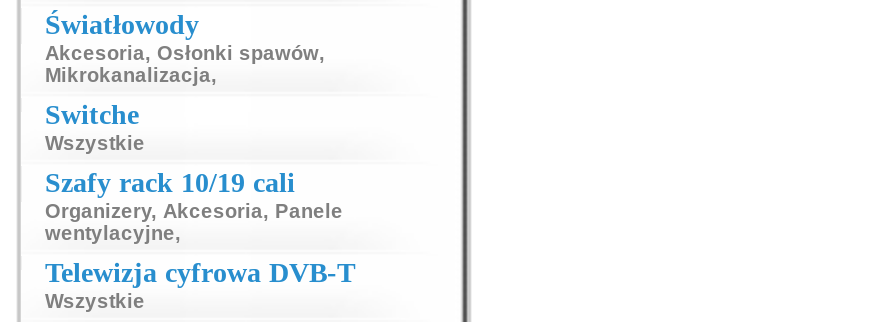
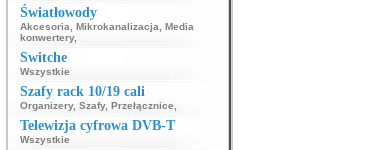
[45,42,325,86] Akcesoria, Osłonki spawów, | Mikrokanalizacja, -> [20,21,194,43] Akcesoria, Mikrokanalizacja, Media | konwertery,
[45,200,343,244] Organizery, Akcesoria, Panele | wentylacyjne, -> [20,100,177,111] Organizery, Szafy, Przełącznice,

